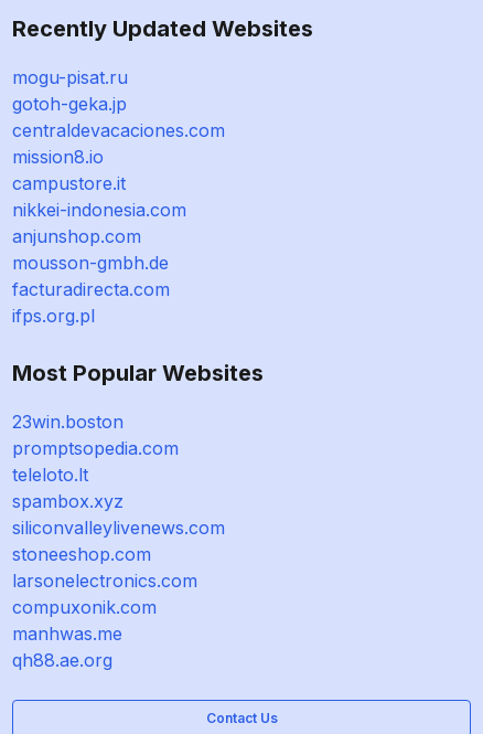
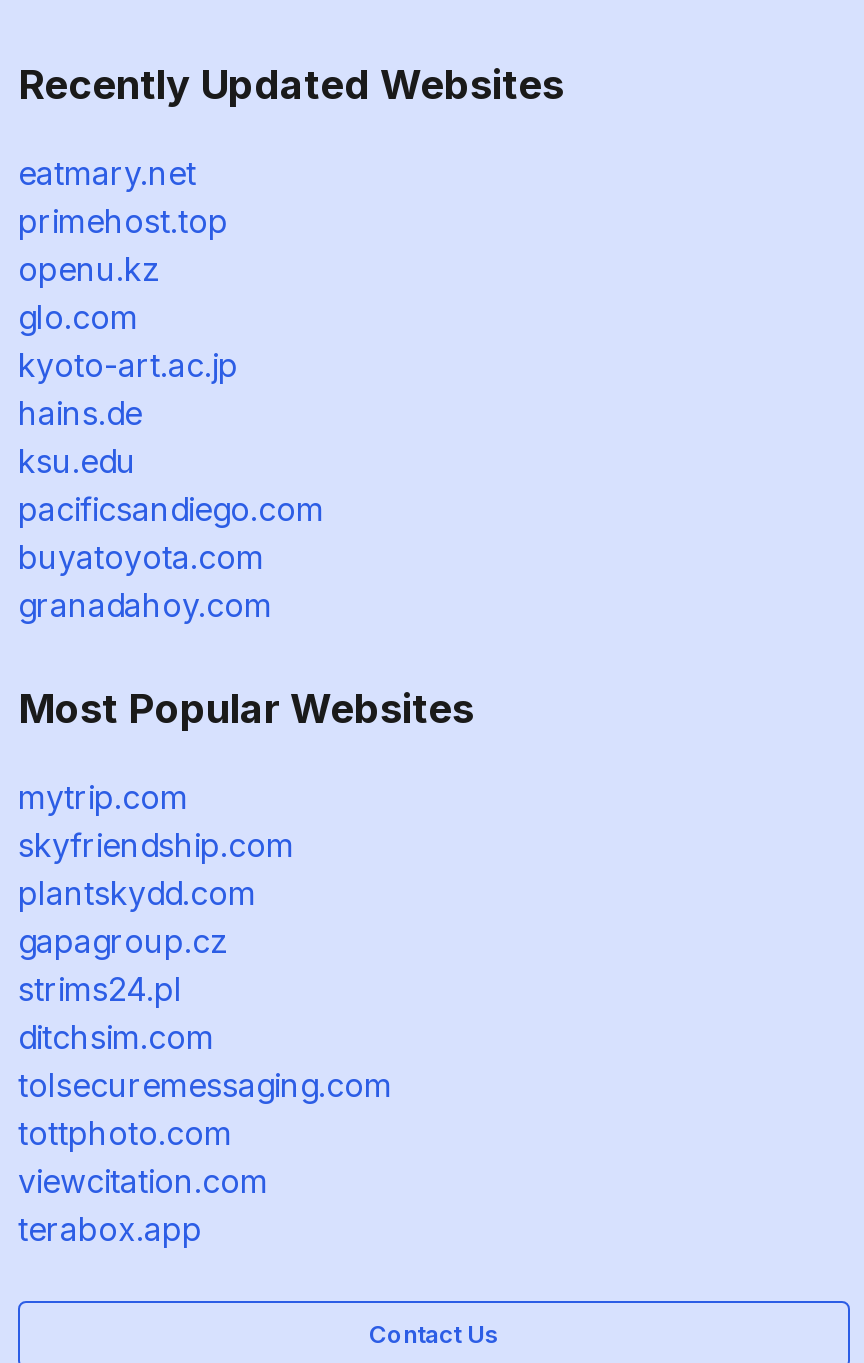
[12,66,225,327] mogu-pisat.ru | gotoh-geka.jp | centraldevacaciones.com | mission8.io | campustore.it | nikkei-indonesia.com | anjunshop.com | mousson-gmbh.de | facturadirecta.com | ifps.org.pl -> [18,153,324,625] eatmary.net | primehost.top | openu.kz | glo.com | kyoto-art.ac.jp | hains.de | ksu.edu | pacificsandiego.com | buyatoyota.com | granadahoy.com
[12,411,225,671] 23win.boston | promptsopedia.com | teleloto.lt | spambox.xyz | siliconvalleylivenews.com | stoneeshop.com | larsonelectronics.com | compuxonik.com | manhwas.me | qh88.ae.org -> [18,777,392,1249] mytrip.com | skyfriendship.com | plantskydd.com | gapagroup.cz | strims24.pl | ditchsim.com | tolsecuremessaging.com | tottphoto.com | viewcitation.com | terabox.app

